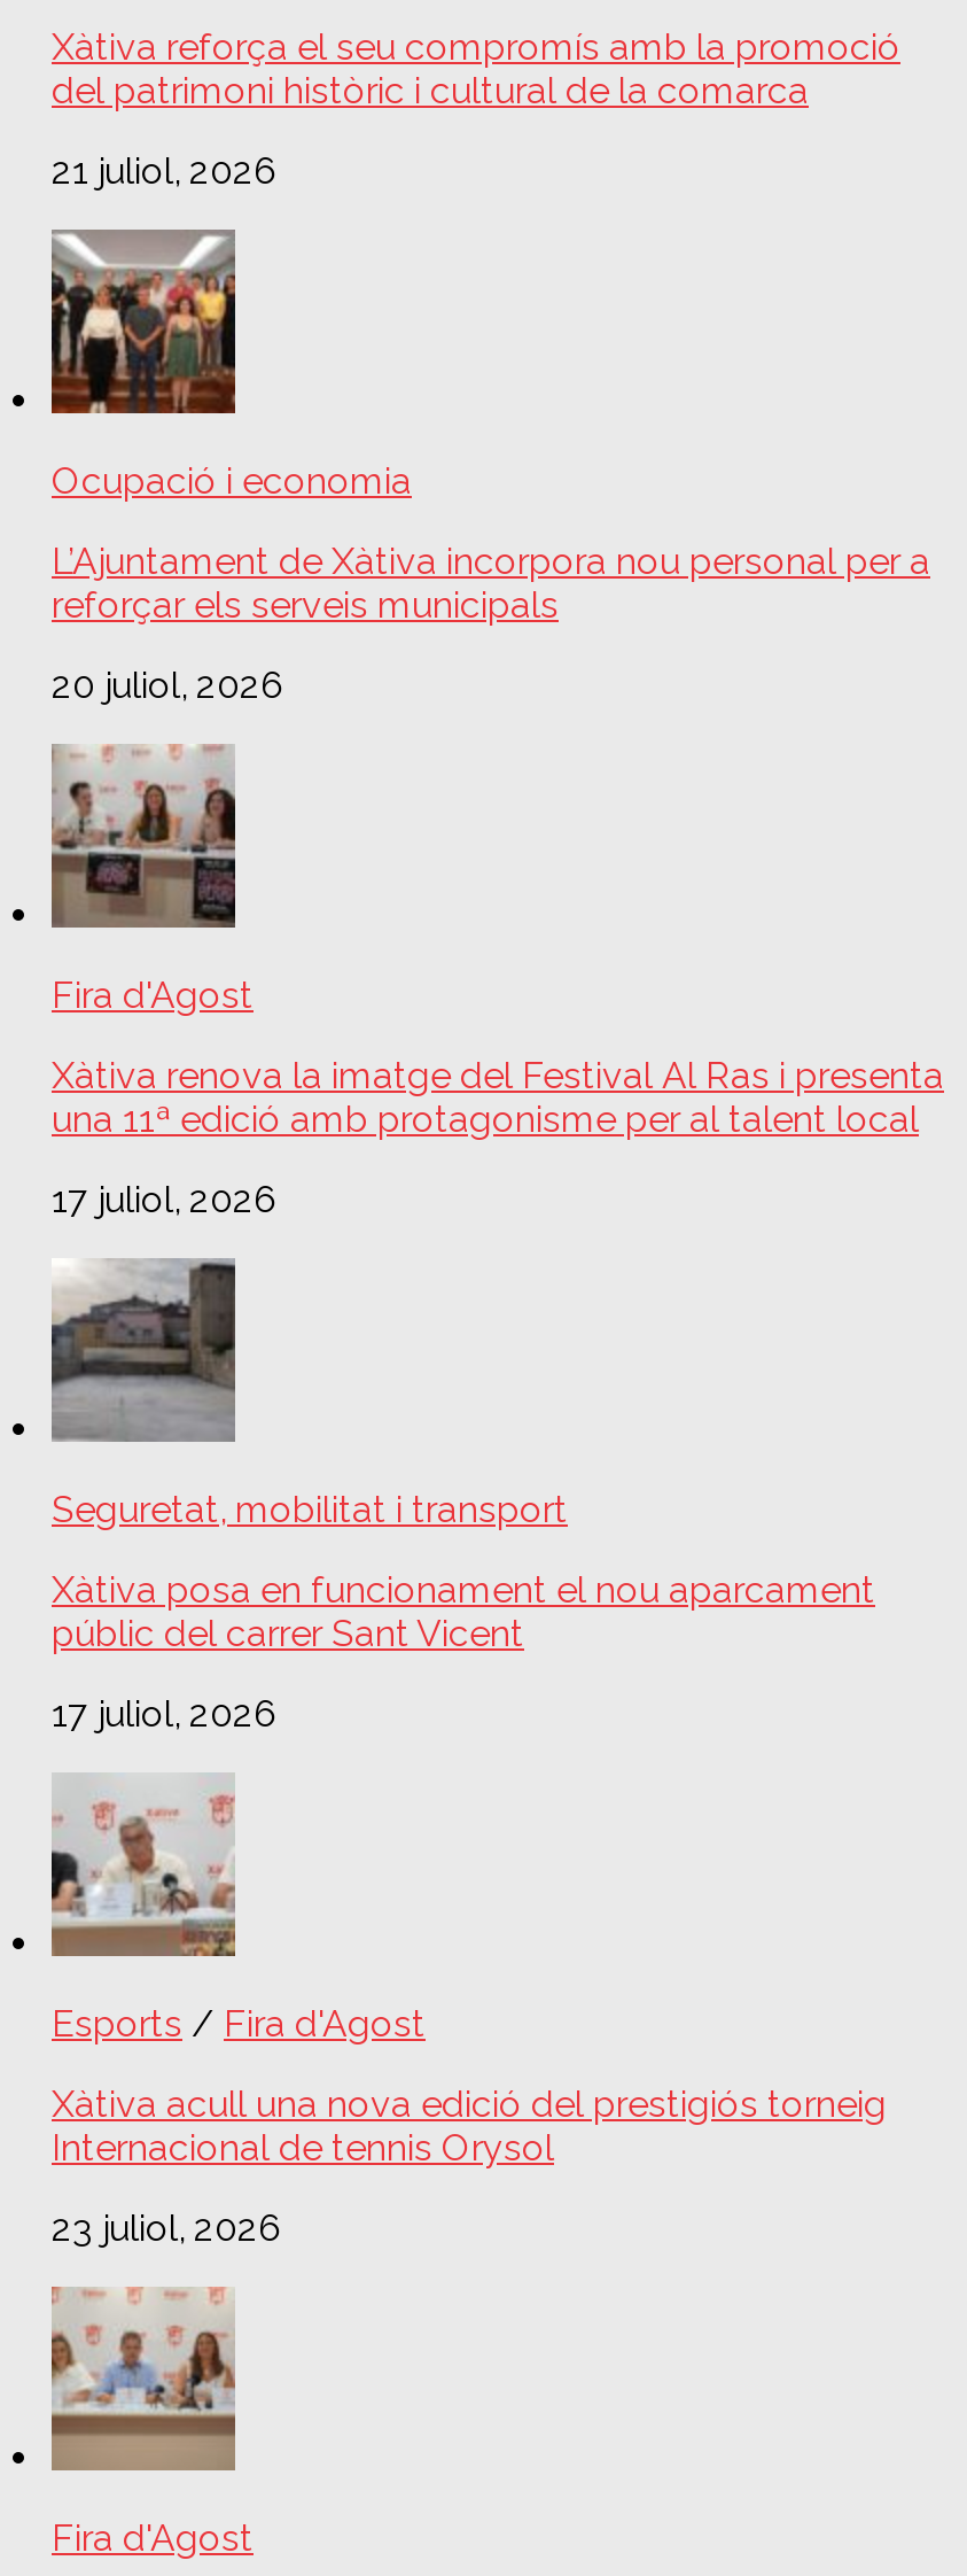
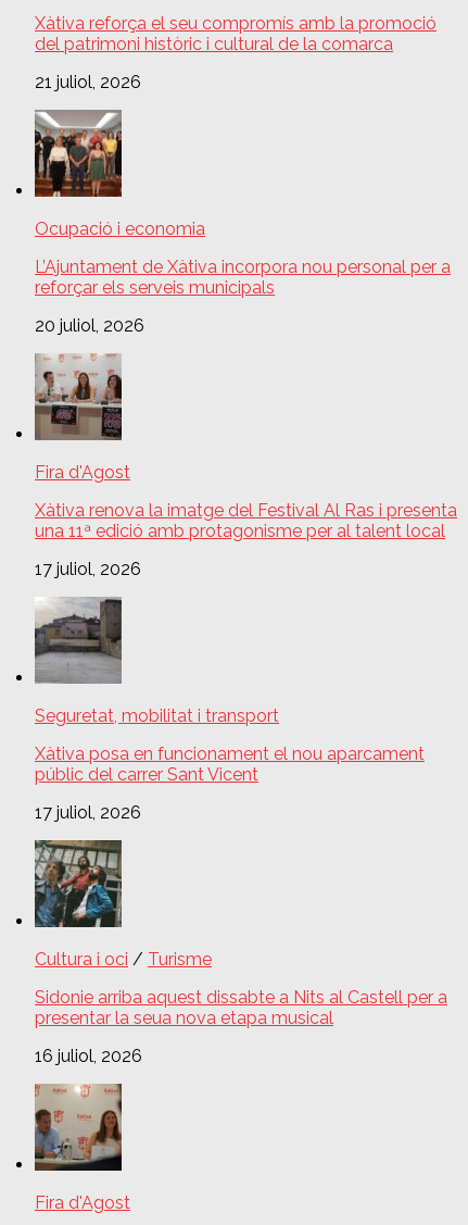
[49,1772,426,2046] [image] | Esports / Fira d'Agost -> [34,839,212,970] [image] | Cultura i oci / Turisme
[52,2083,887,2170] Xàtiva acull una nova edició del prestigiós torneig | Internacional de tennis Orysol -> [35,987,447,1028] Sidonie arriba aquest dissabte a Nits al Castell per a | presentar la seua nova etapa musical
[52,2207,281,2250] 23 juliol, 2026 -> [35,1046,142,1066] 16 juliol, 2026
[49,2287,237,2473] [image] -> [34,1083,123,1172] [image]

